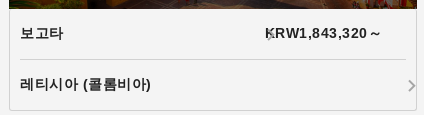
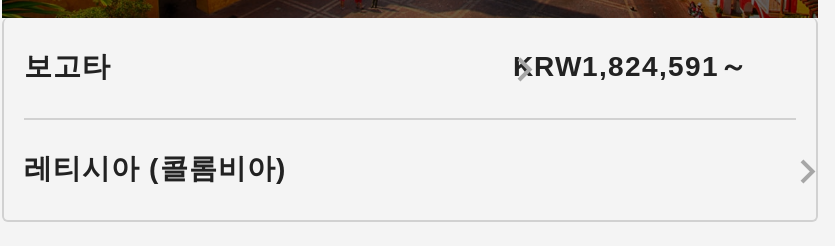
[264,25,382,41] KRW1,843,320～ -> [513,50,748,82] KRW1,824,591～

